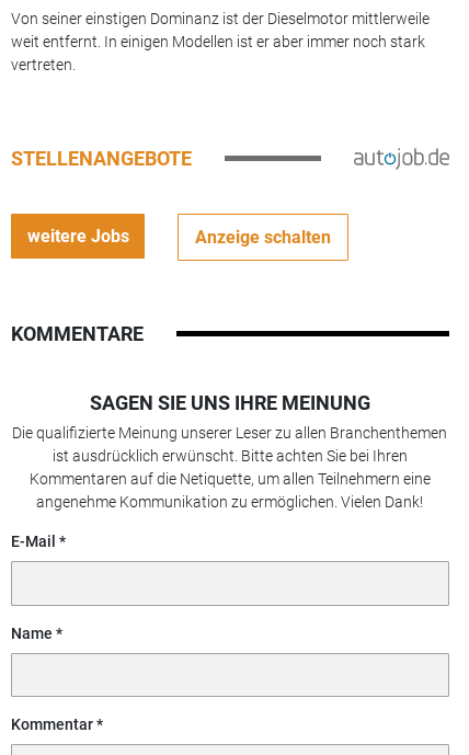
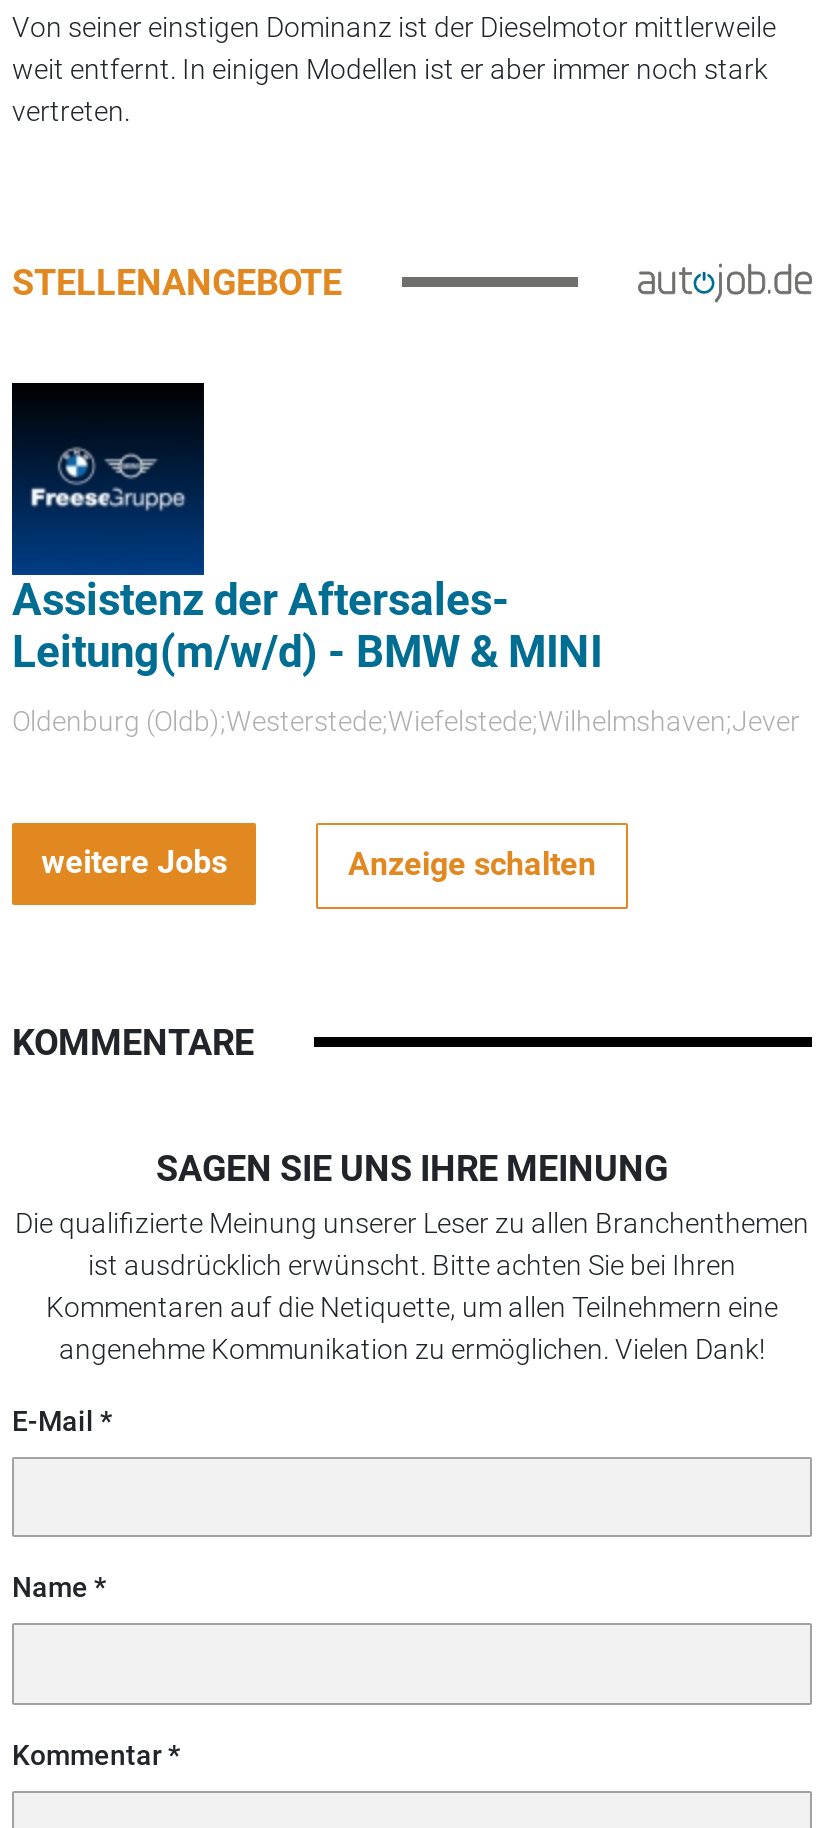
none -> [10,381,800,736] [image] | Assistenz der Aftersales- | Leitung(m/w/d) - BMW & MINI | Oldenburg (Oldb);Westerstede;Wiefelstede;Wilhelmshaven;Jever

